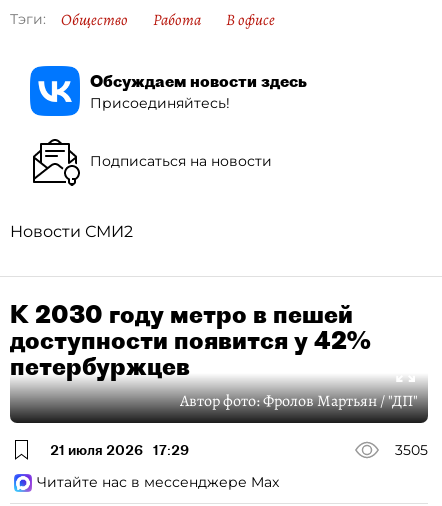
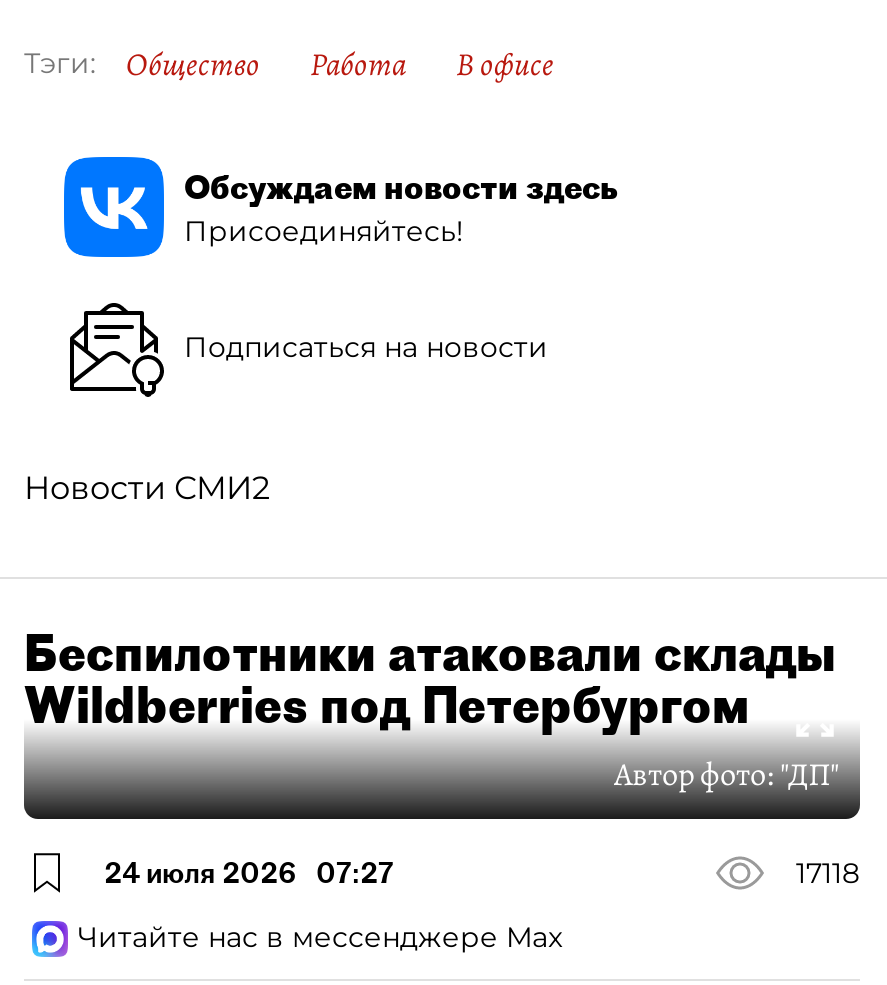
[10,299,418,412] К 2030 году метро в пешей | доступности появится у 42% | петербуржцев | Автор фото:Фролов Мартьян / "ДП" -> [24,623,840,797] Беспилотники атаковали склады | Wildberries под Петербургом | Автор фото:"ДП"
[50,440,428,458] 21 июля 2026 17:29 | 3505 -> [104,854,860,890] 24 июля 2026 07:27 | 17118

